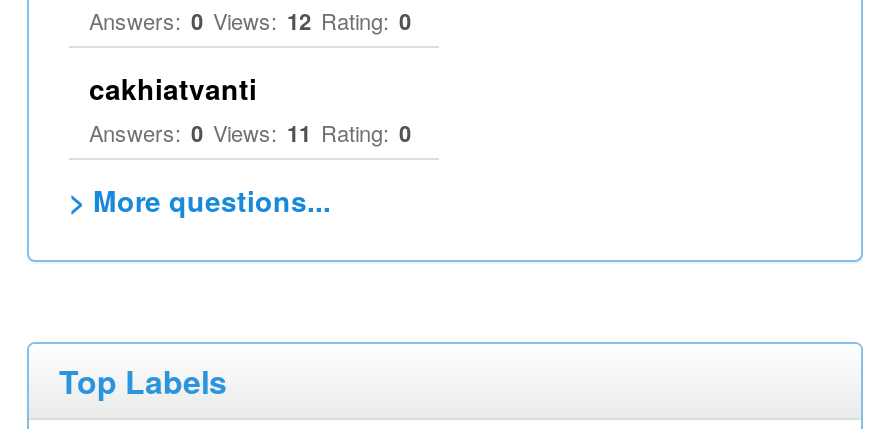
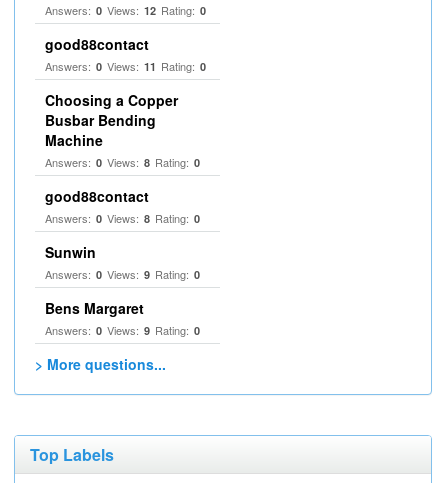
[89,68,257,108] cakhiatvanti -> [45,34,149,54] good88contact
none -> [45,90,200,338] Choosing a Copper | Busbar Bending | Machine | Answers: 0 Views: 8 Rating: 0 | good88contact | Answers: 0 Views: 8 Rating: 0 | Sunwin | Answers: 0 Views: 9 Rating: 0 | Bens Margaret | Answers: 0 Views: 9 Rating: 0

